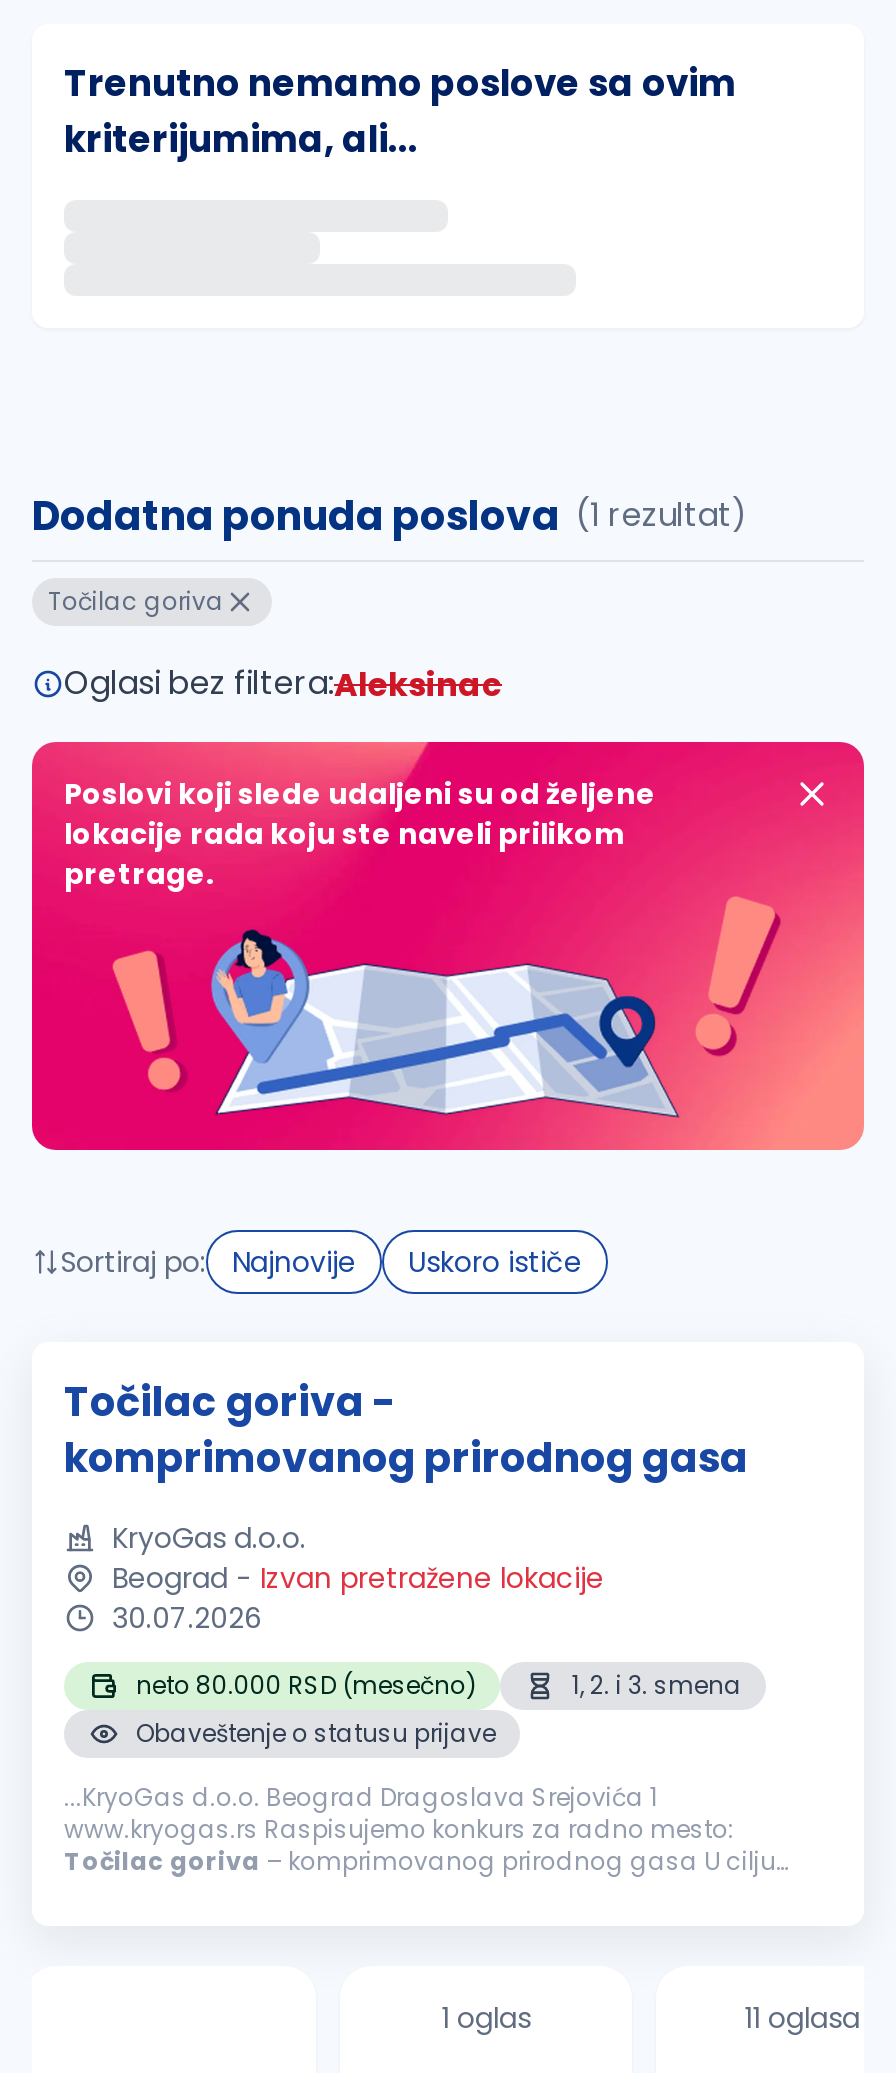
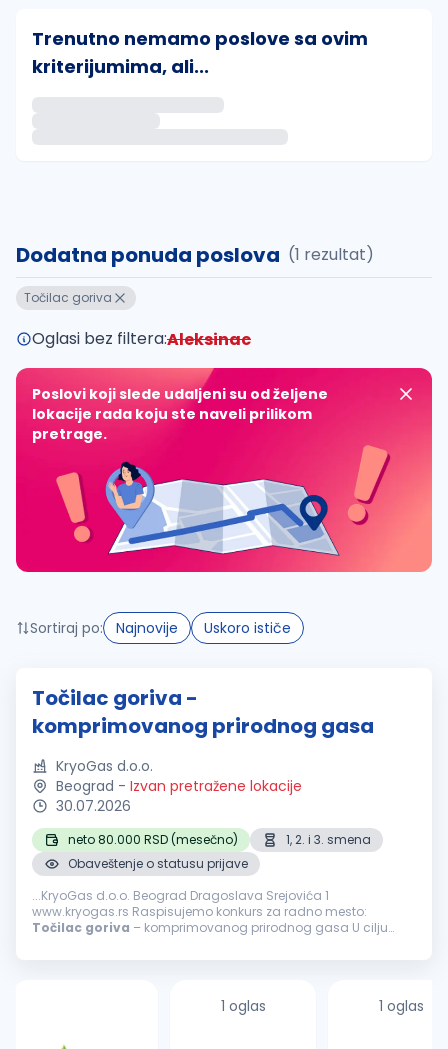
[744,1998,860,2038] 11 oglasa -> [378,996,423,1016] 1 oglas

